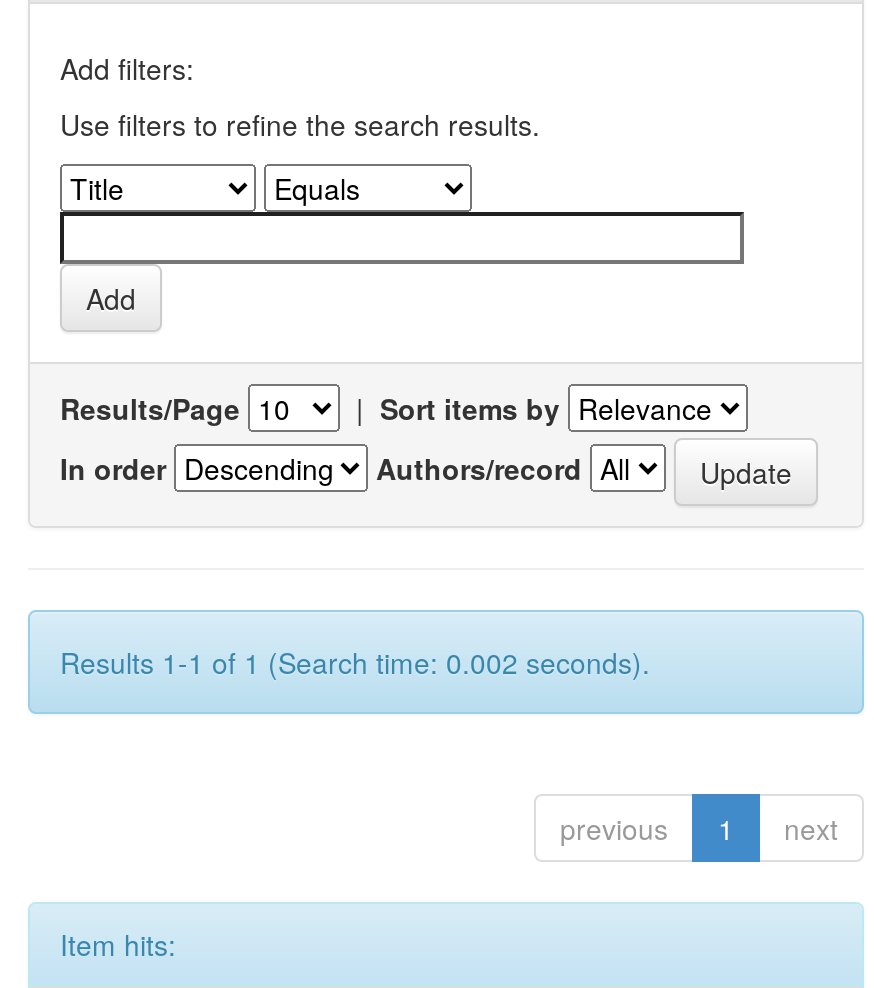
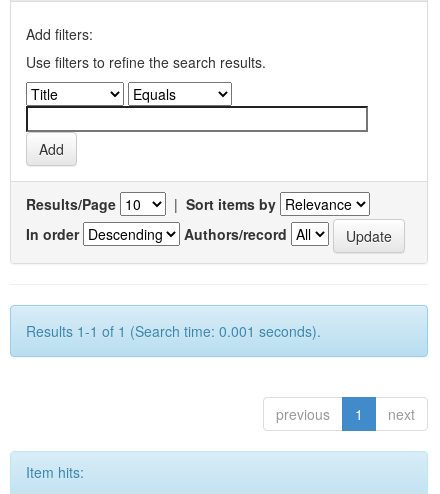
[60,642,650,682] Results 1-1 of 1 (Search time: 0.002 seconds). -> [26,321,321,341] Results 1-1 of 1 (Search time: 0.001 seconds).

